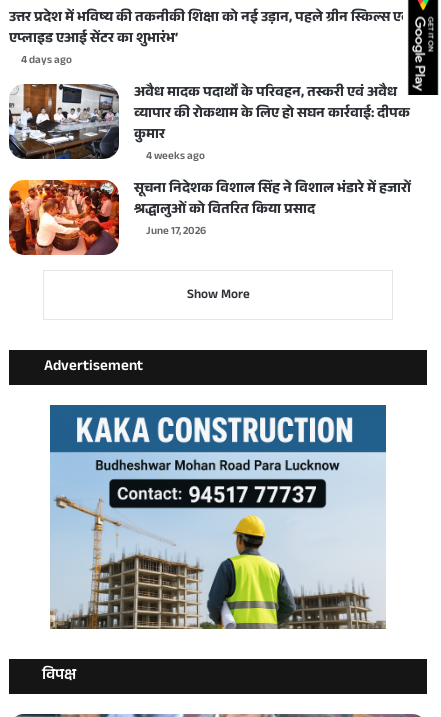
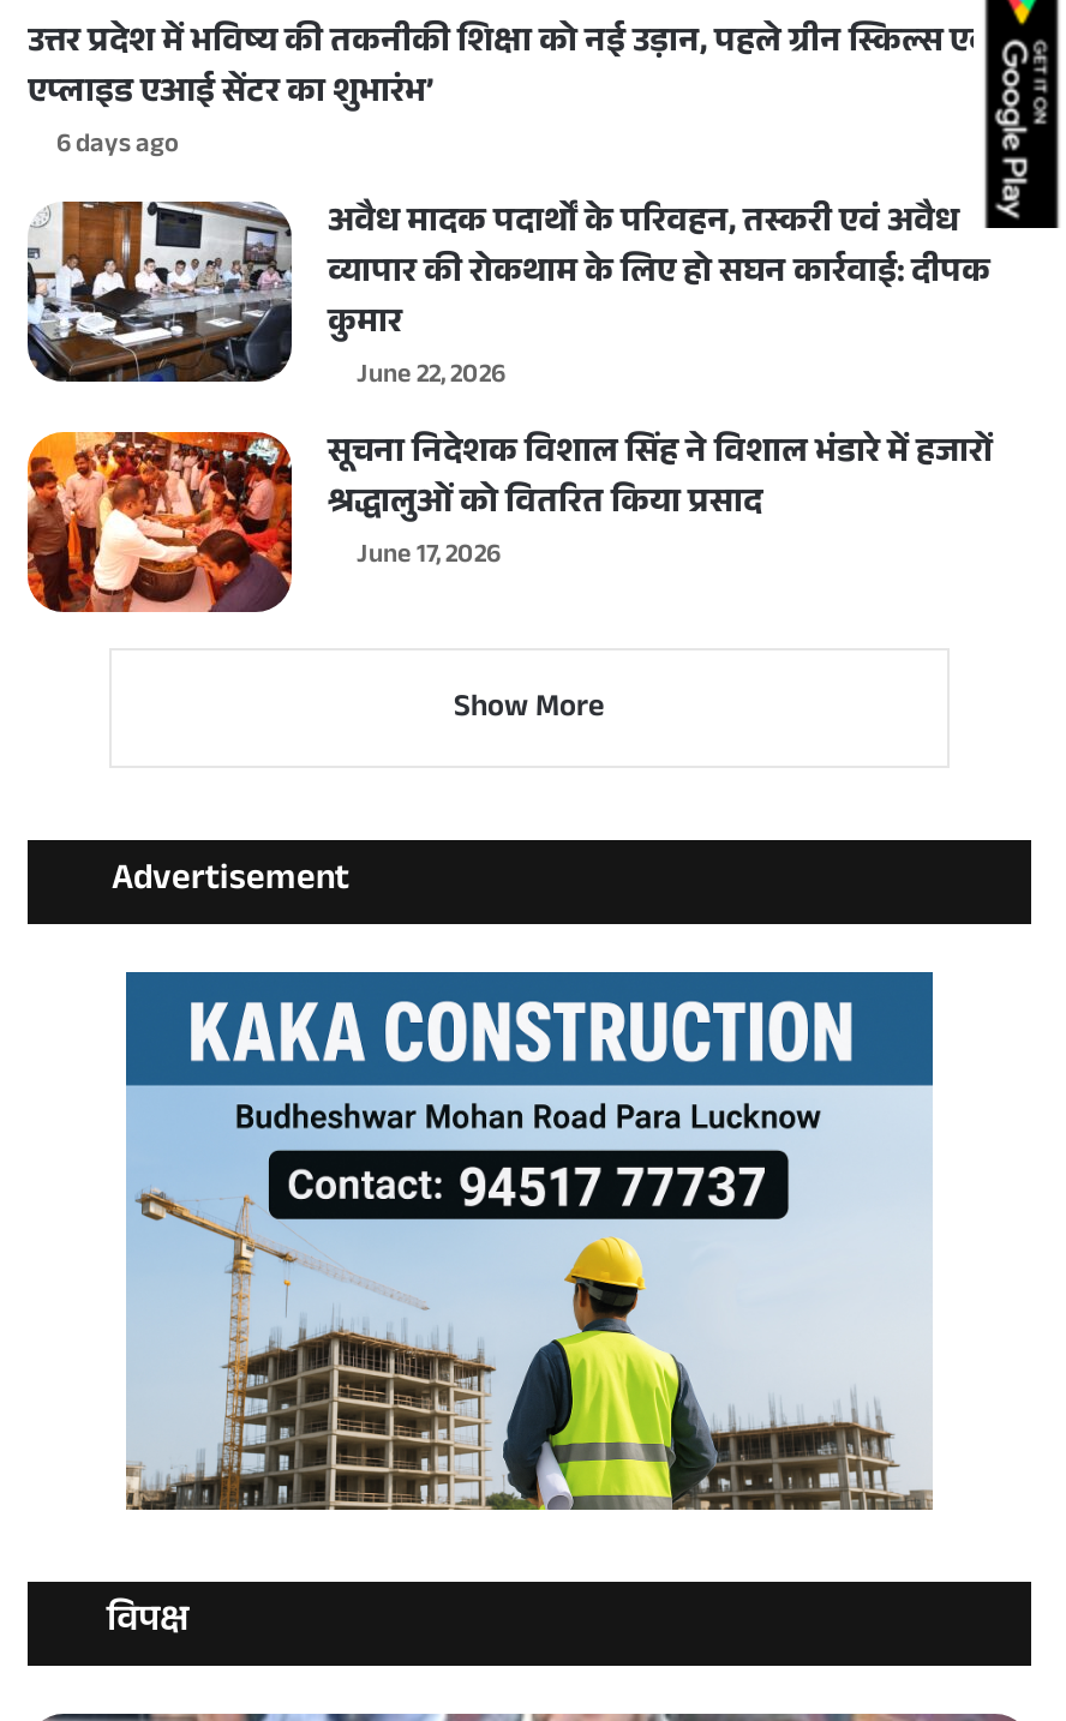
[21,52,72,71] 4 days ago -> [56,124,179,169] 6 days ago
[146,148,205,167] 4 weeks ago -> [357,354,505,400] June 22, 2026

